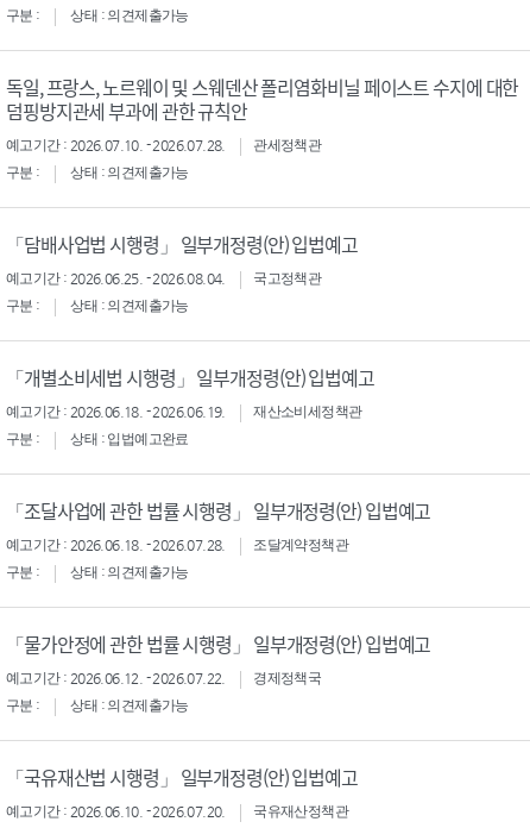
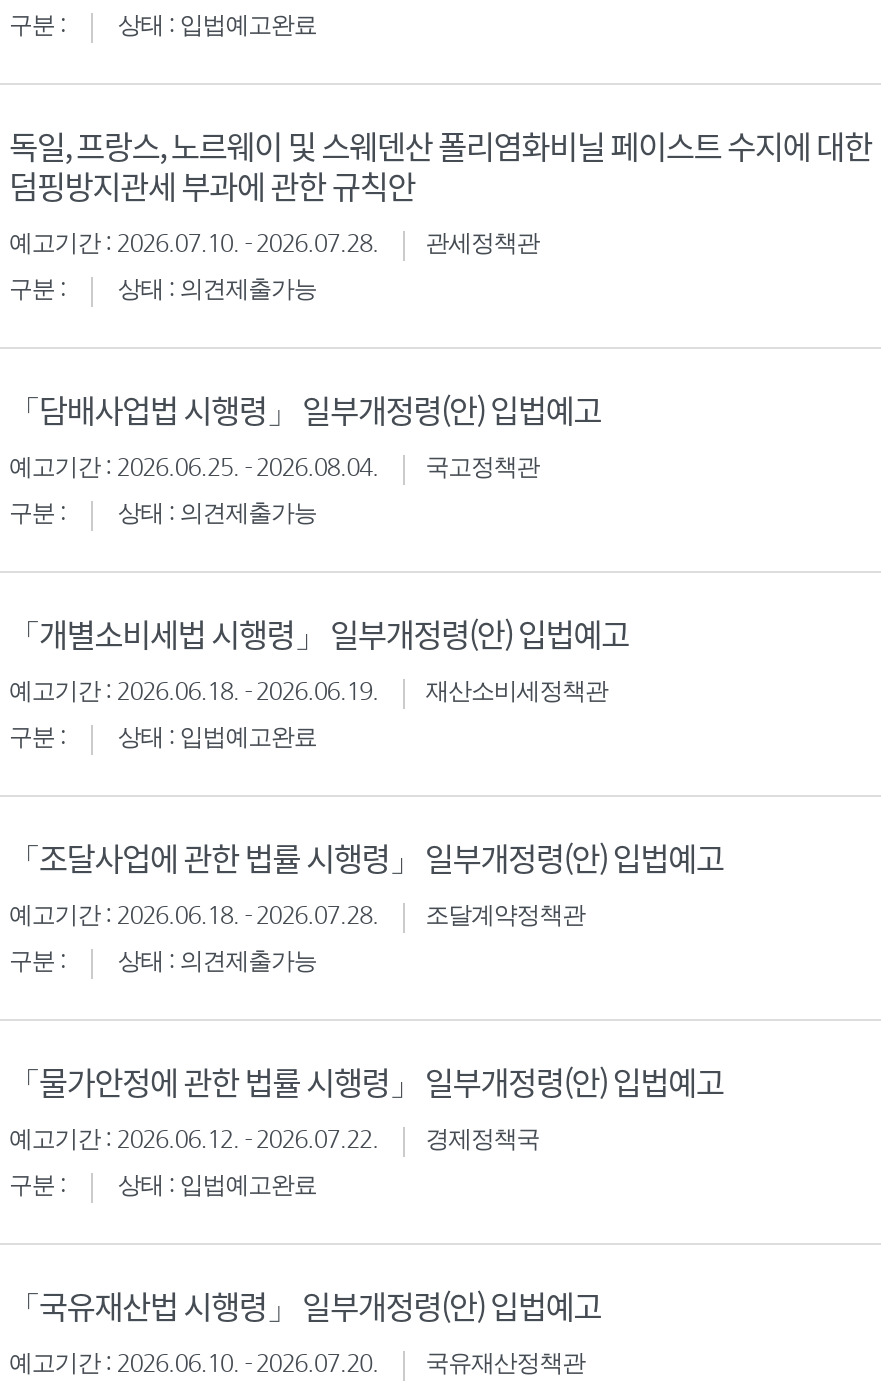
[71,8,189,24] 상태 : 의견제출가능 -> [118,12,317,40] 상태 : 입법예고완료
[71,698,189,714] 상태 : 의견제출가능 -> [118,1172,317,1200] 상태 : 입법예고완료

